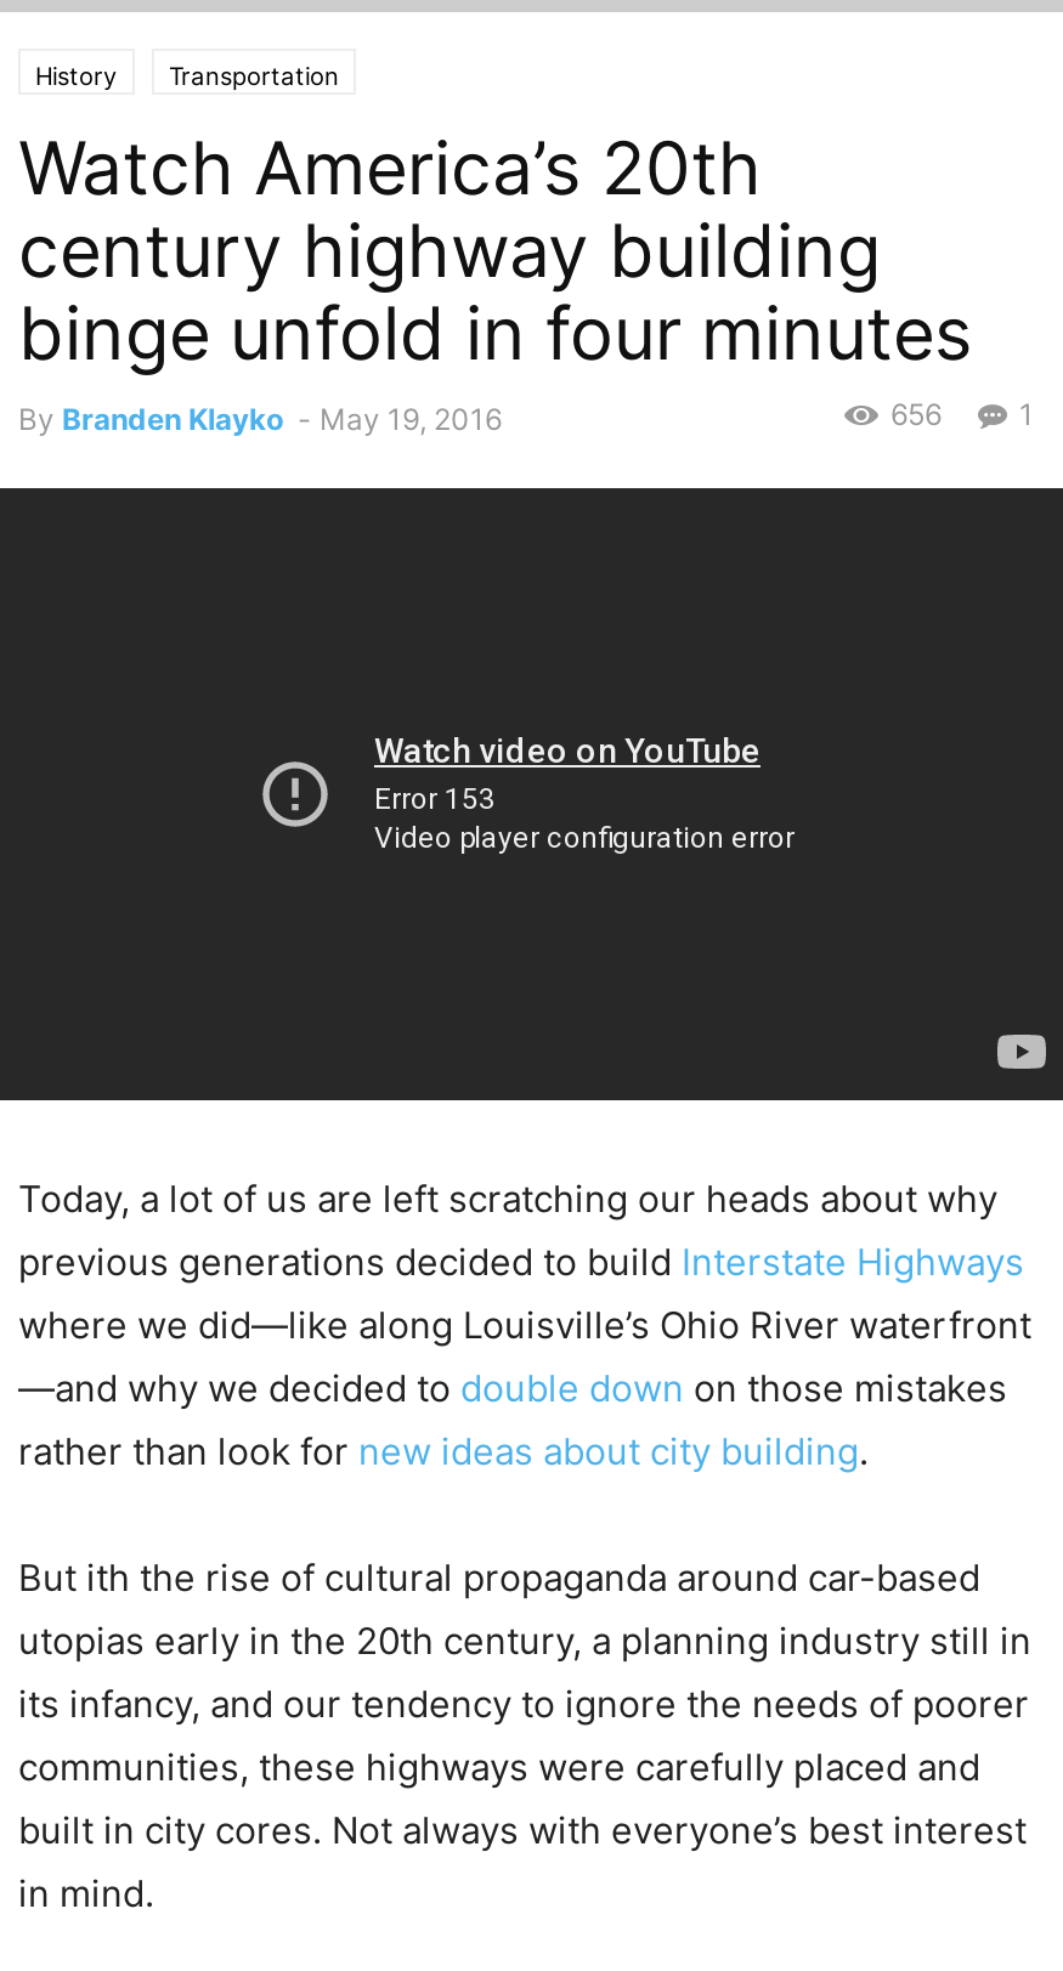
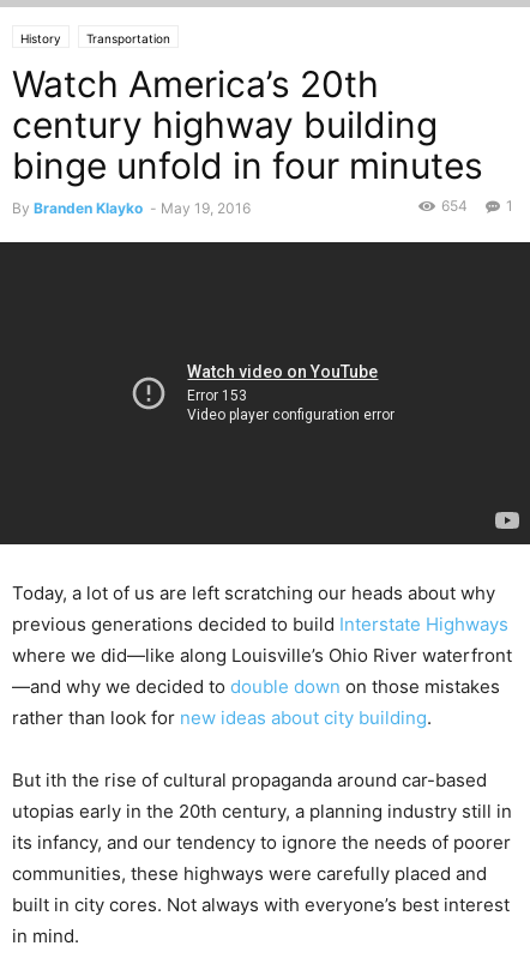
[890,396,942,432] 656 -> [441,197,468,215] 654

